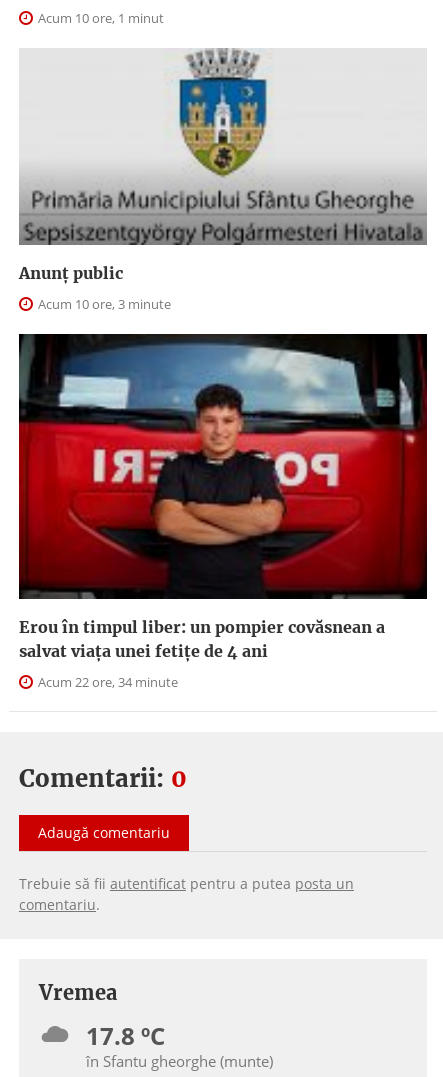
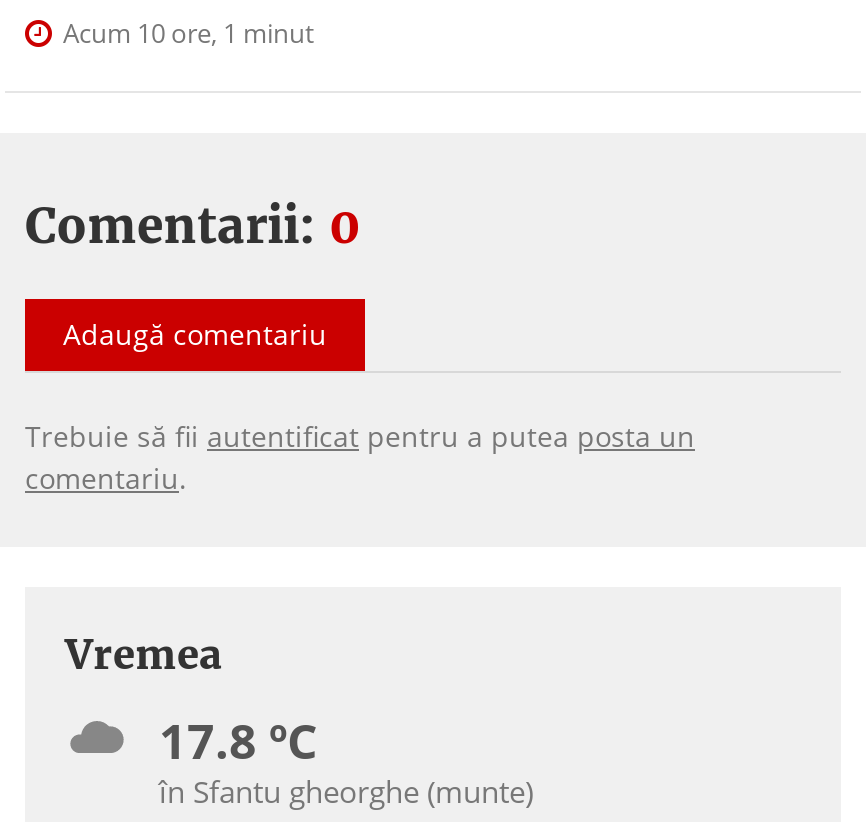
[19,48,427,313] [image] | Anunţ public | Acum 10 ore, 3 minute -> none
[18,333,428,691] [image] | Erou în timpul liber: un pompier covăsnean a | salvat viața unei fetițe de 4 ani | Acum 22 ore, 34 minute -> none

